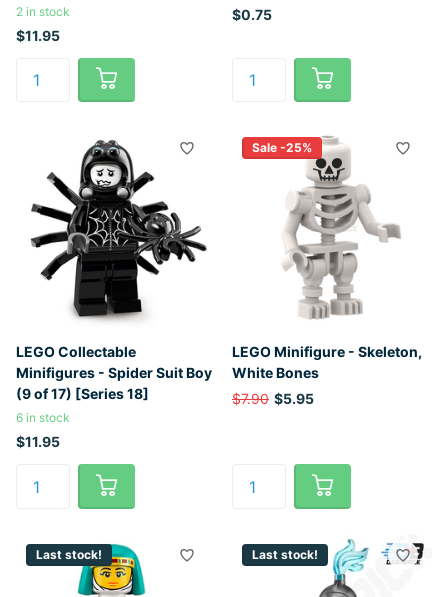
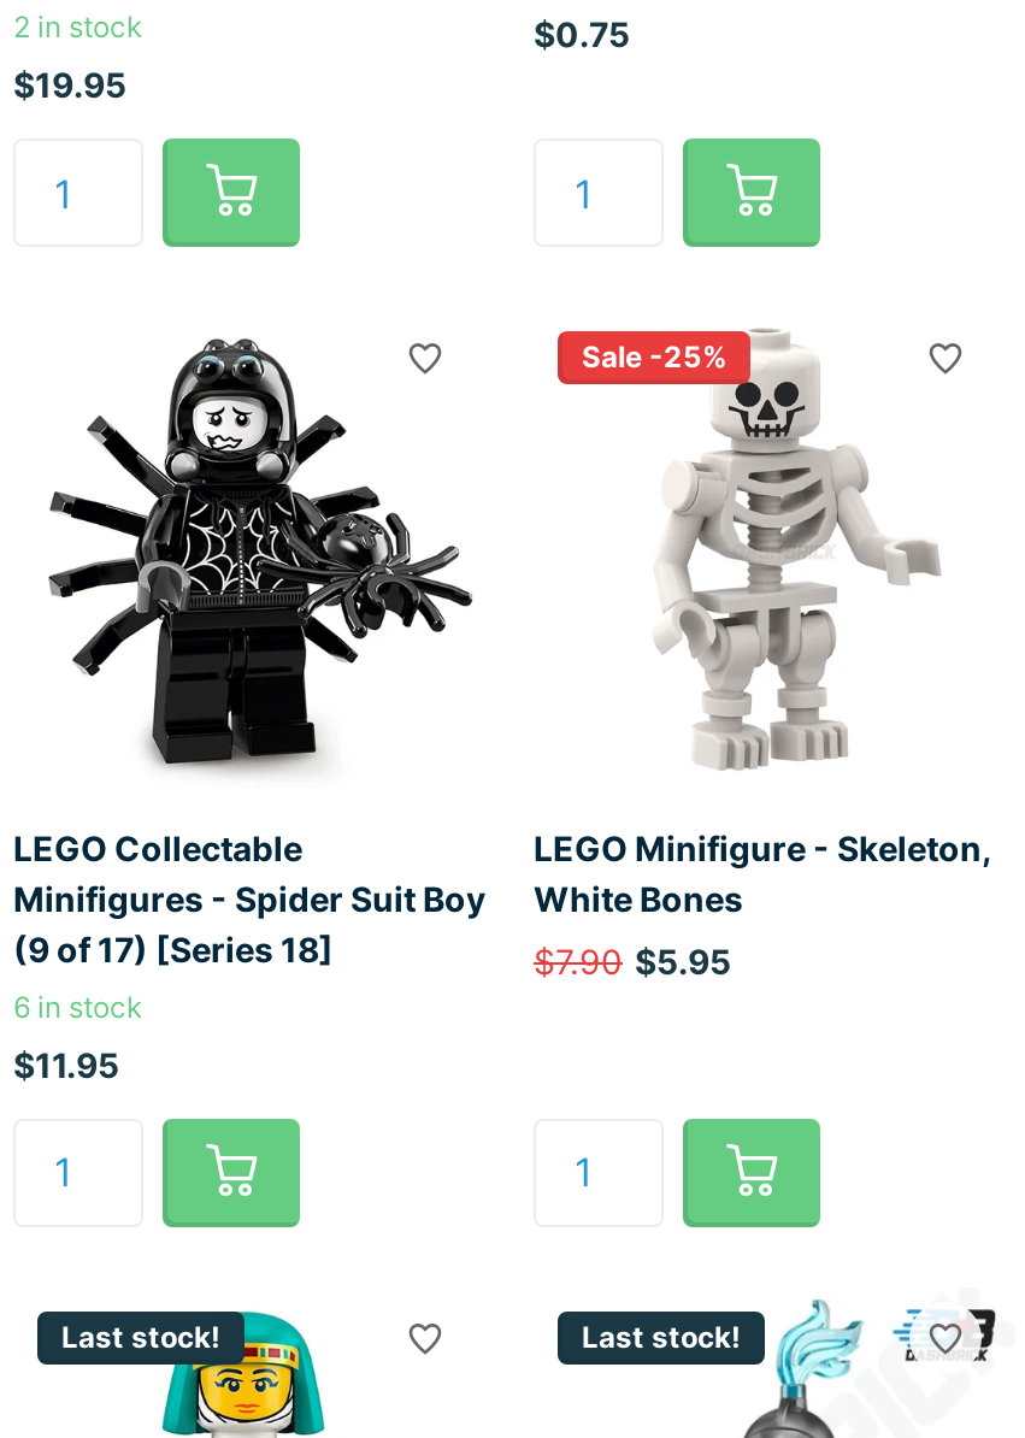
[16,27,60,44] $11.95 -> [13,65,126,106] $19.95

